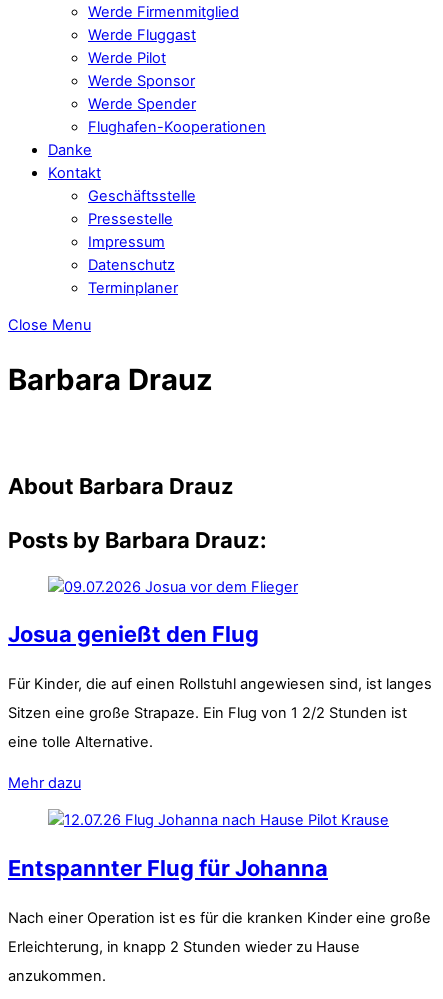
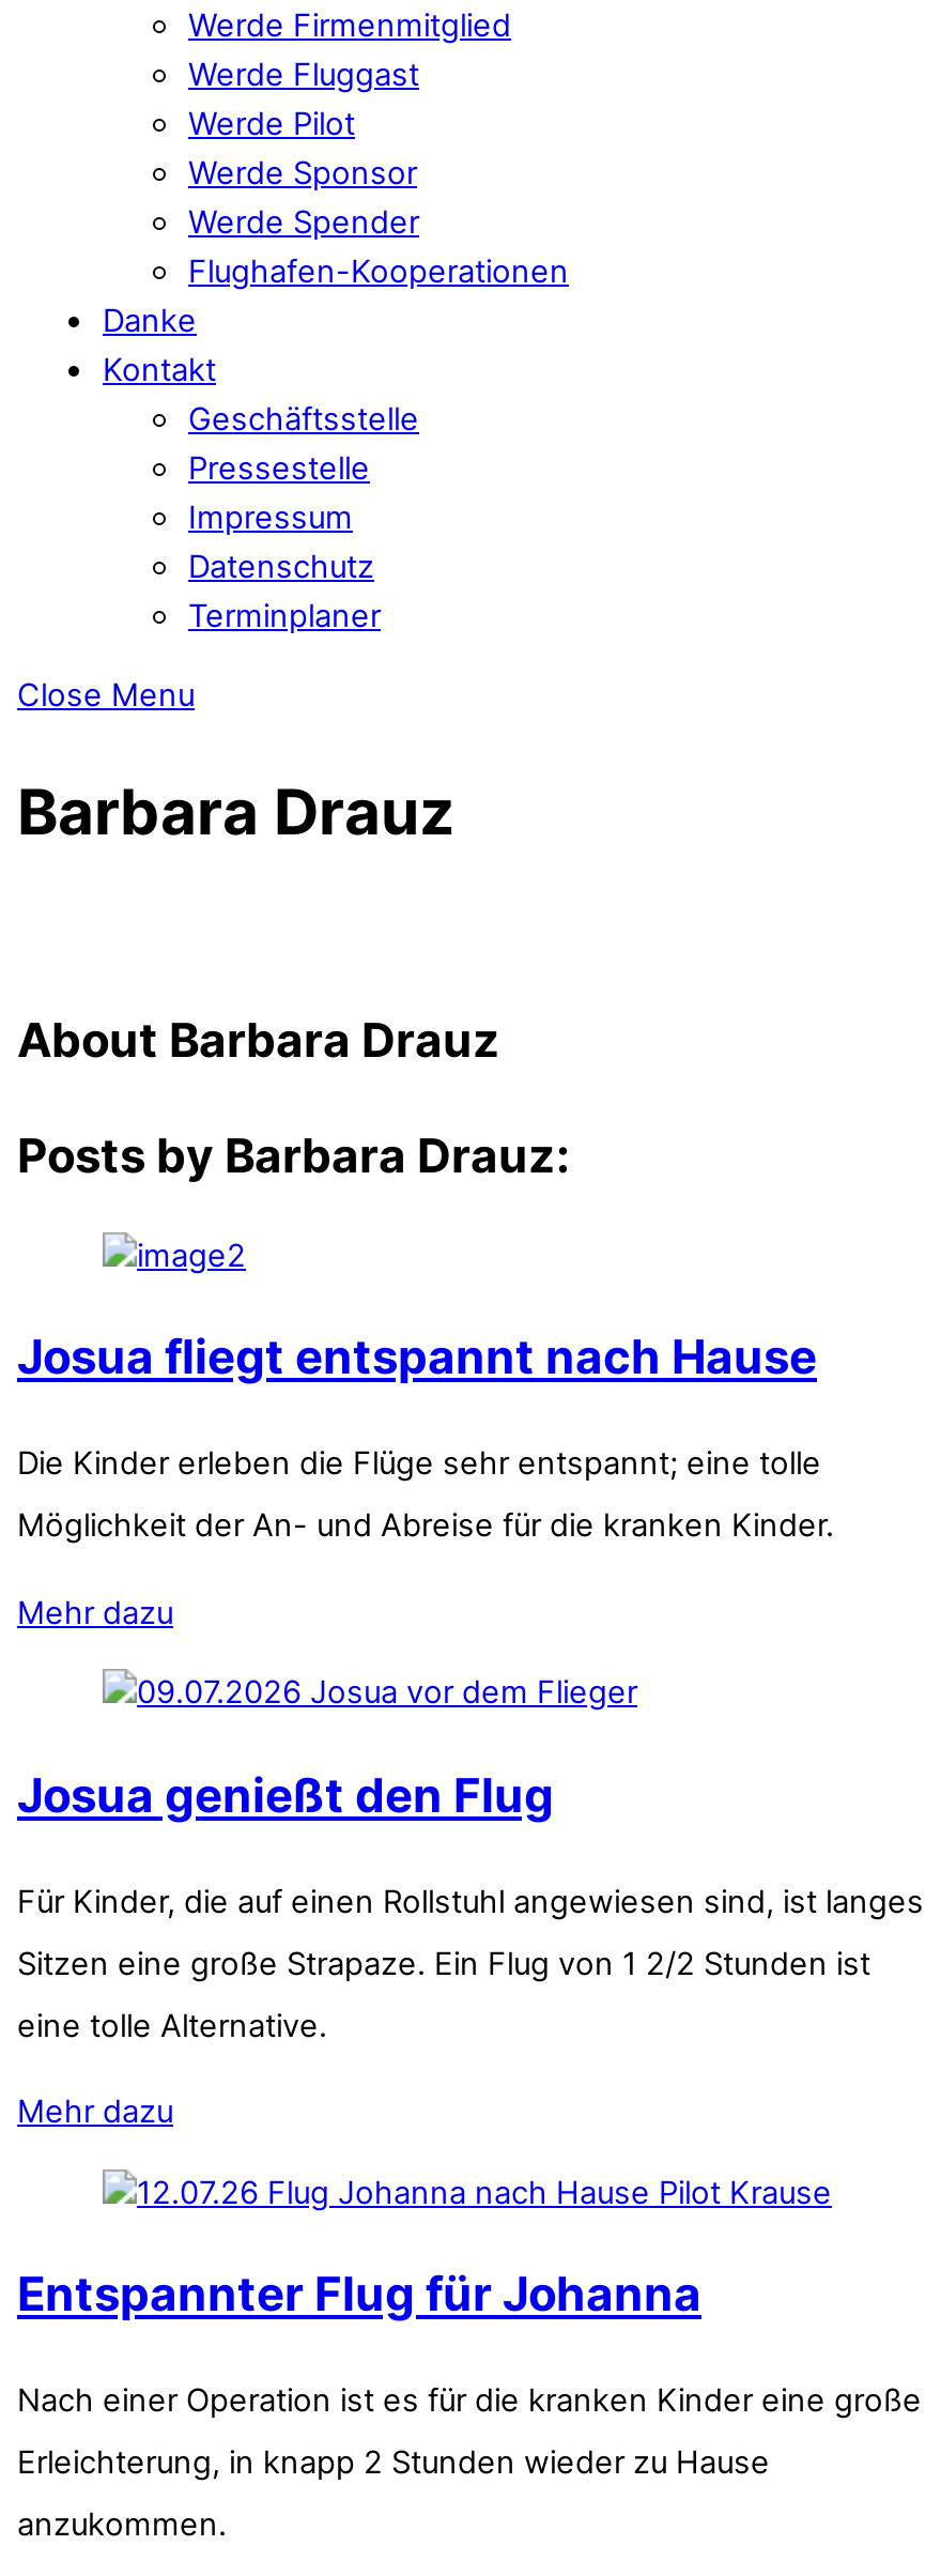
none -> [17,1329,834,1632] Josua fliegt entspannt nach Hause | Die Kinder erleben die Flüge sehr entspannt; eine tolle | Möglichkeit der An- und Abreise für die kranken Kinder. | Mehr dazu

